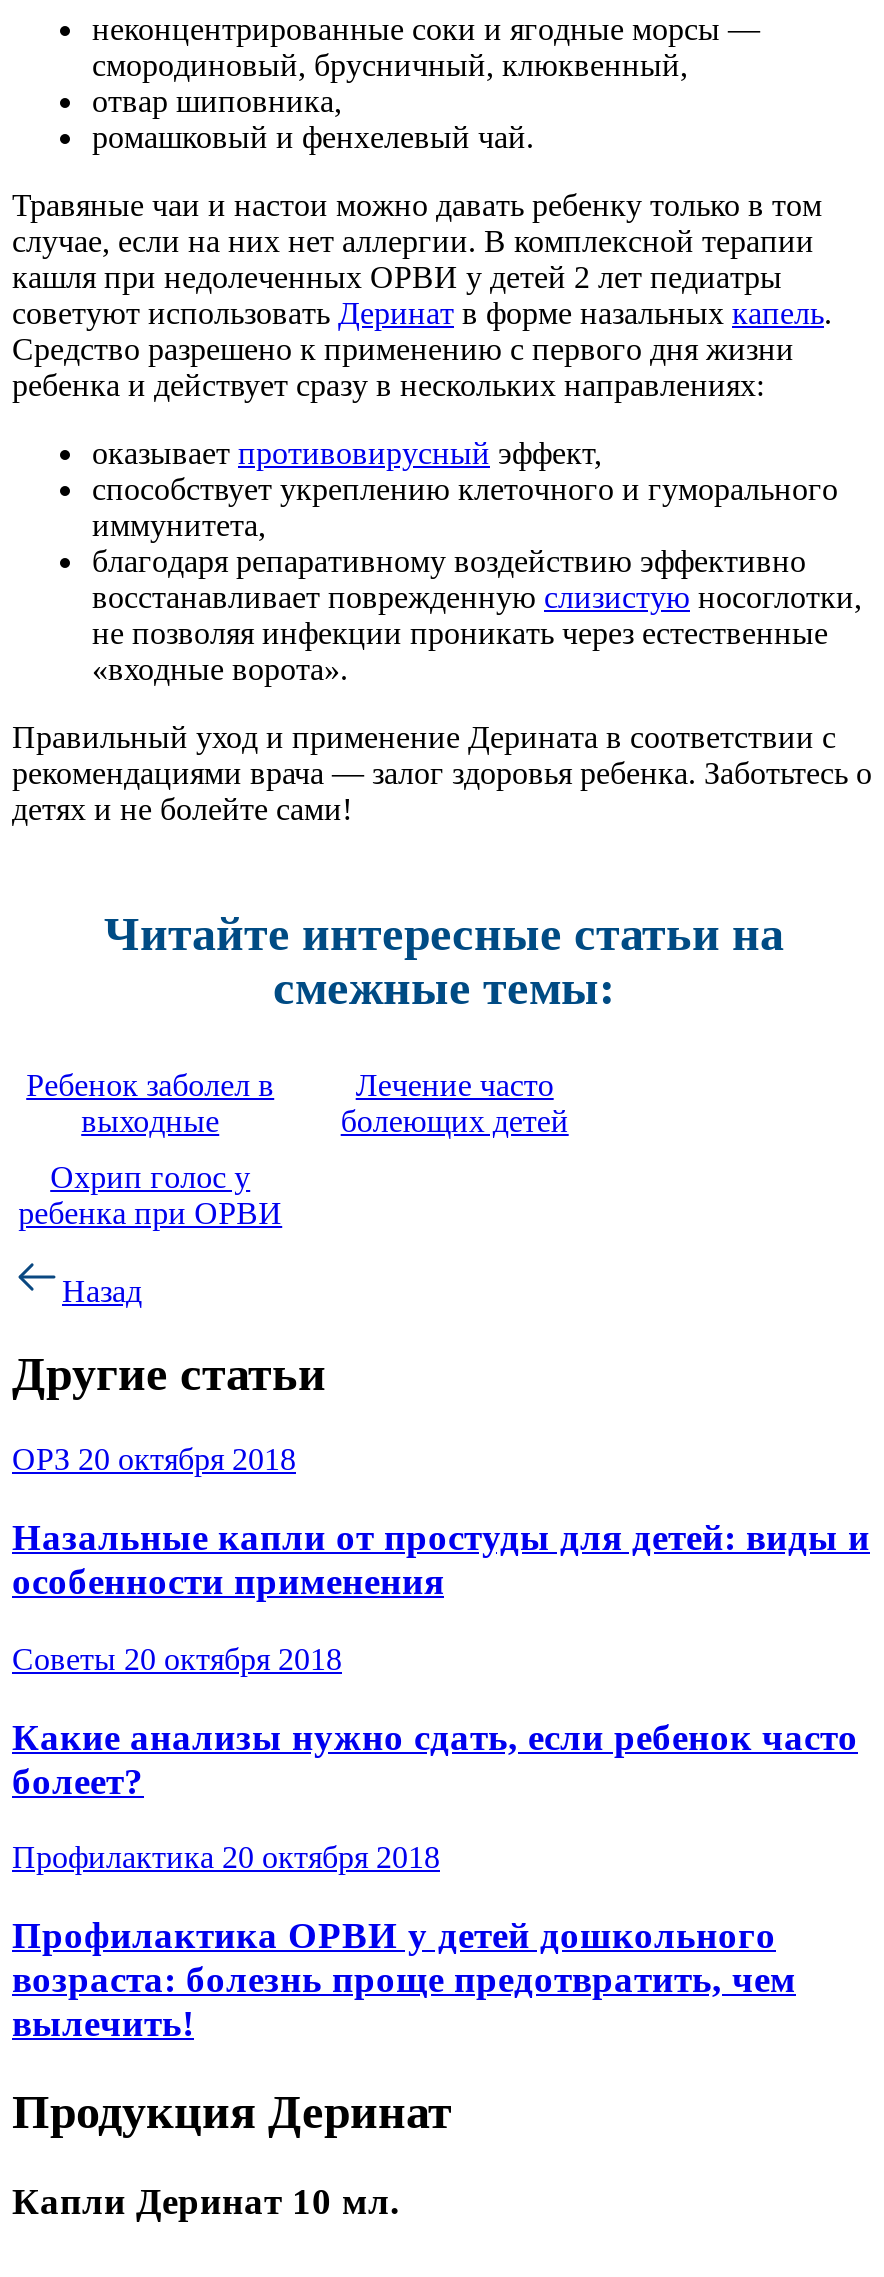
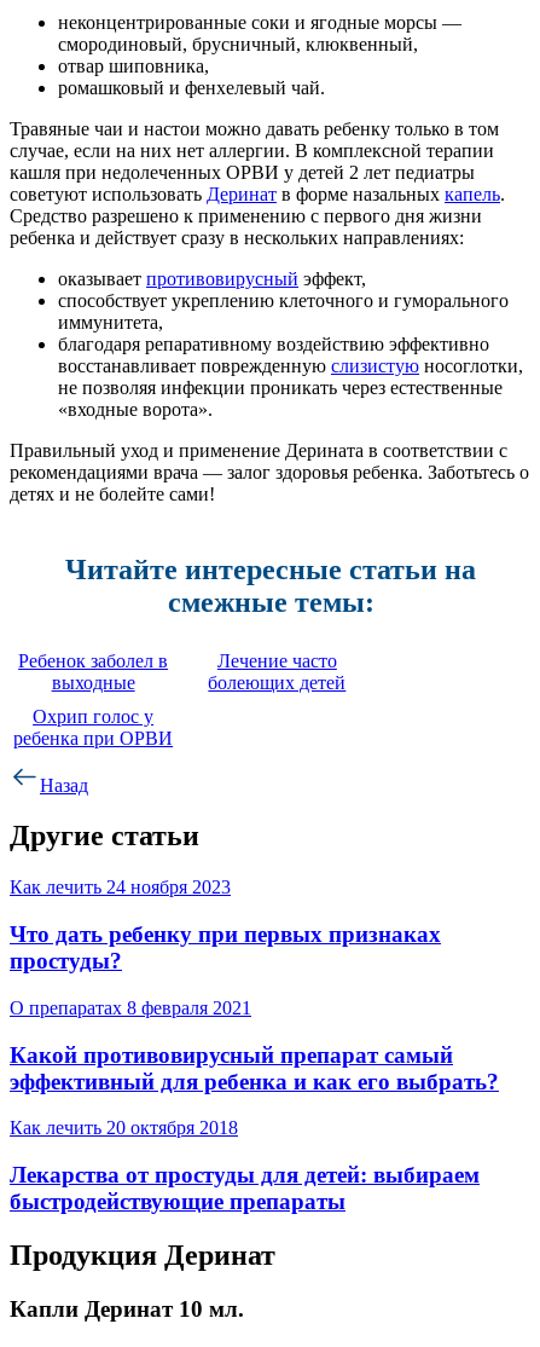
[12,1443,296,1477] ОРЗ 20 октября 2018 -> [10,877,231,898] Как лечить 24 ноября 2023
[12,1516,870,1602] Назальные капли от простуды для детей: виды и | особенности применения -> [10,921,441,973] Что дать ребенку при первых признаках | простуды?
[12,1642,342,1676] Советы 20 октября 2018 -> [10,997,251,1018] О препаратах 8 февраля 2021
[12,1715,858,1801] Какие анализы нужно сдать, если ребенок часто | болеет? -> [10,1042,499,1094] Какой противовирусный препарат самый | эффективный для ребенка и как его выбрать?
[12,1841,440,1875] Профилактика 20 октября 2018 -> [10,1118,238,1138] Как лечить 20 октября 2018
[12,1914,796,2044] Профилактика ОРВИ у детей дошкольного | возраста: болезнь проще предотвратить, чем | вылечить! -> [10,1162,480,1214] Лекарства от простуды для детей: выбираем | быстродействующие препараты

